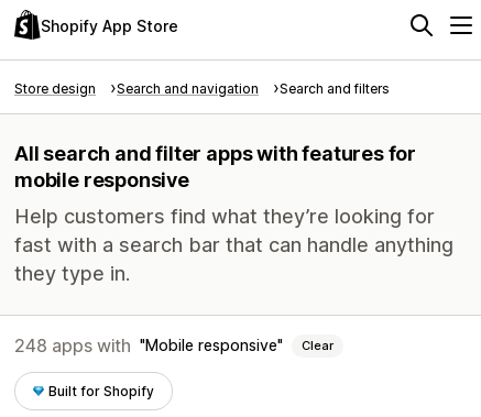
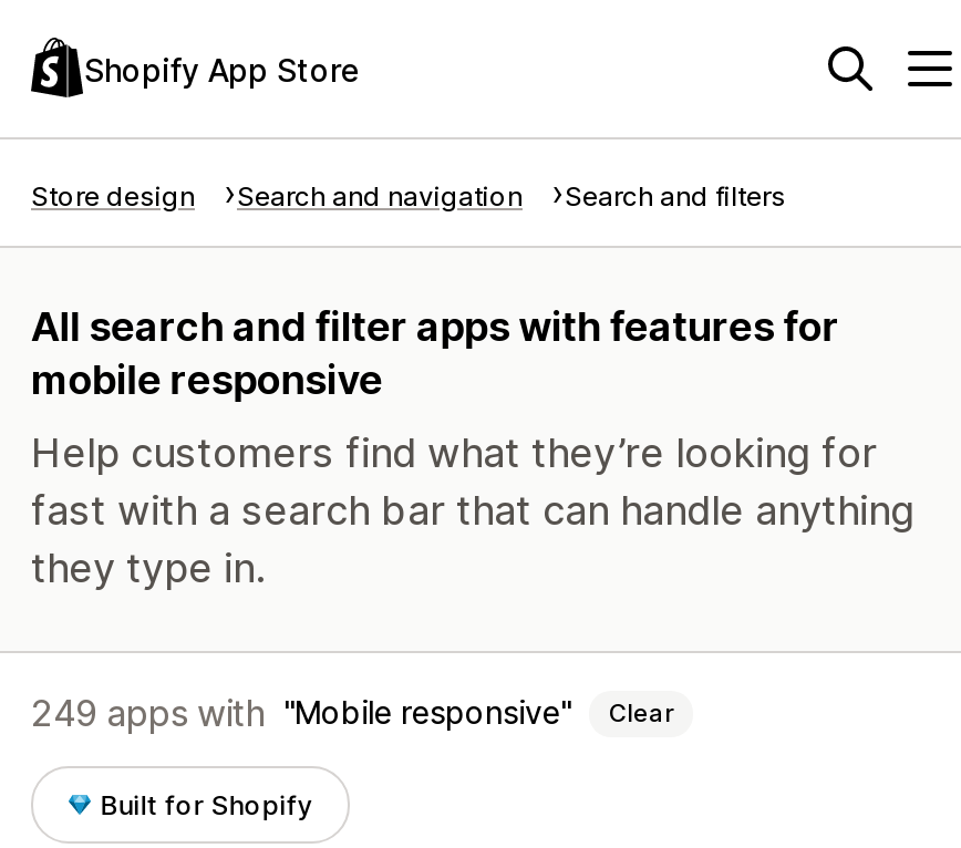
[14,334,334,356] 248 apps with Mobile responsive Clear -> [31,691,673,735] 249 apps with Mobile responsive Clear

